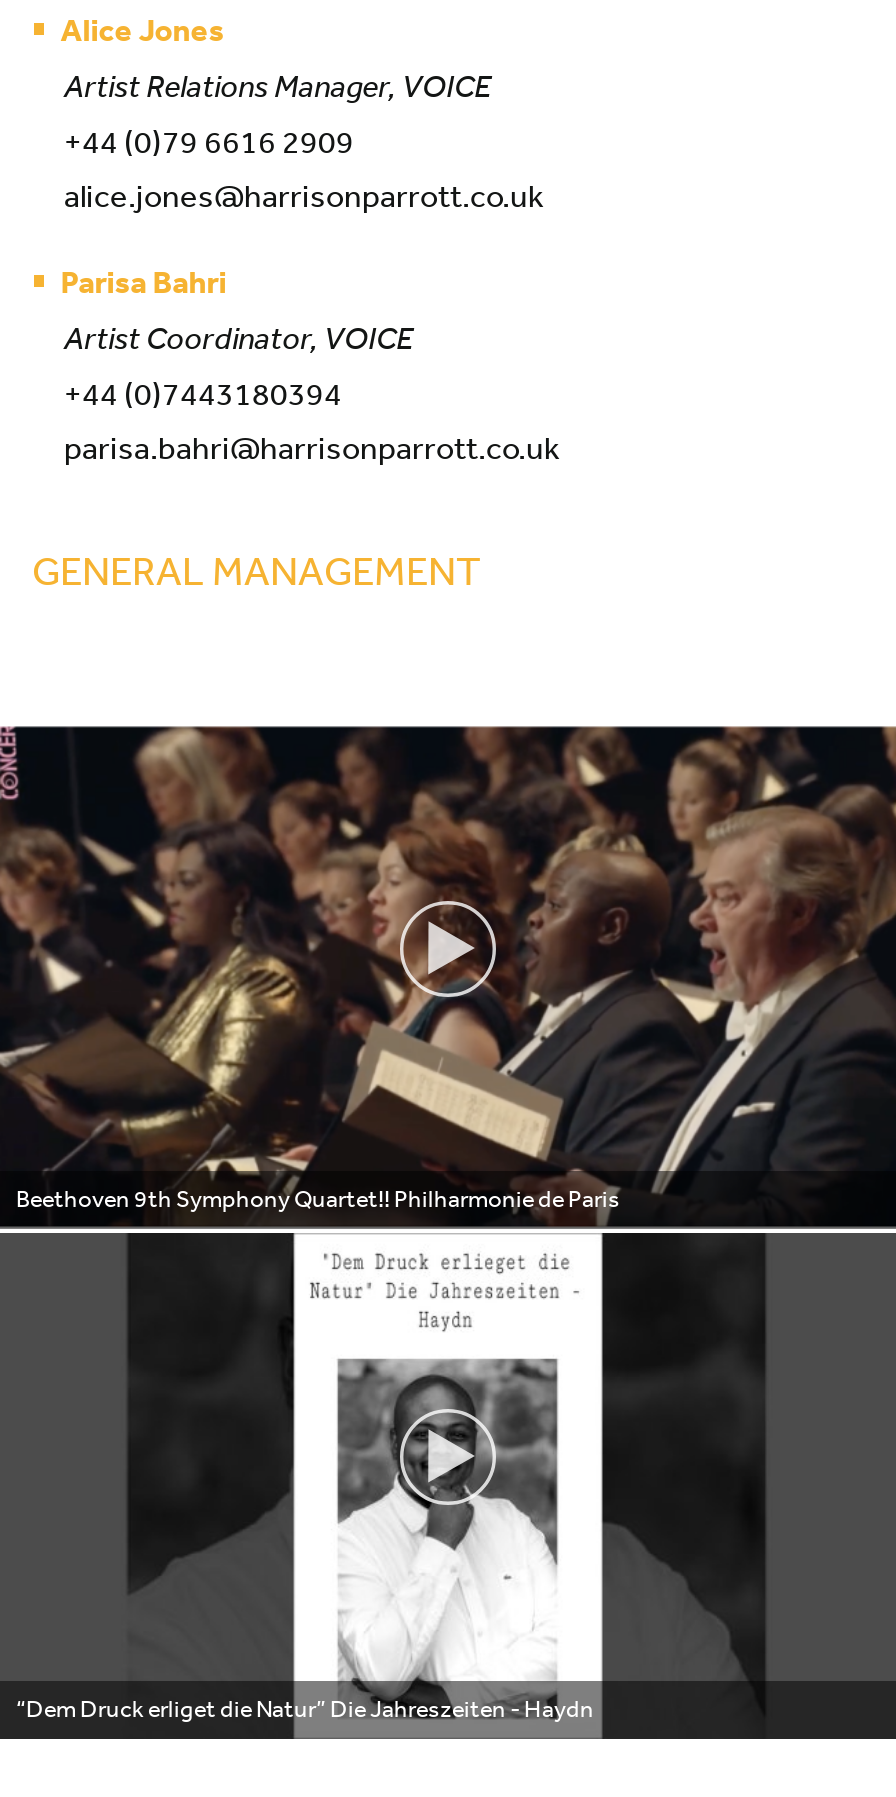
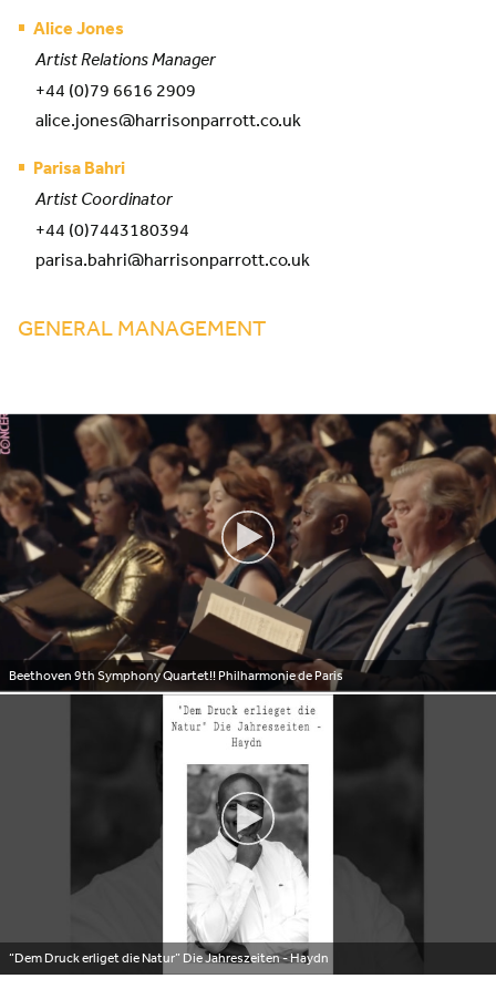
[64,65,490,105] Artist Relations Manager, VOICE -> [35,48,216,70] Artist Relations Manager
[64,317,412,357] Artist Coordinator, VOICE -> [35,187,173,209] Artist Coordinator

